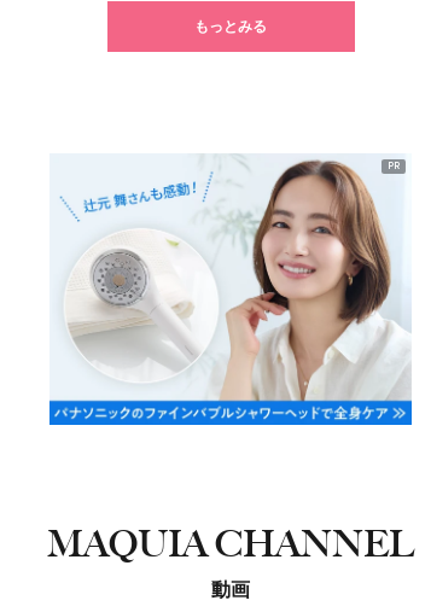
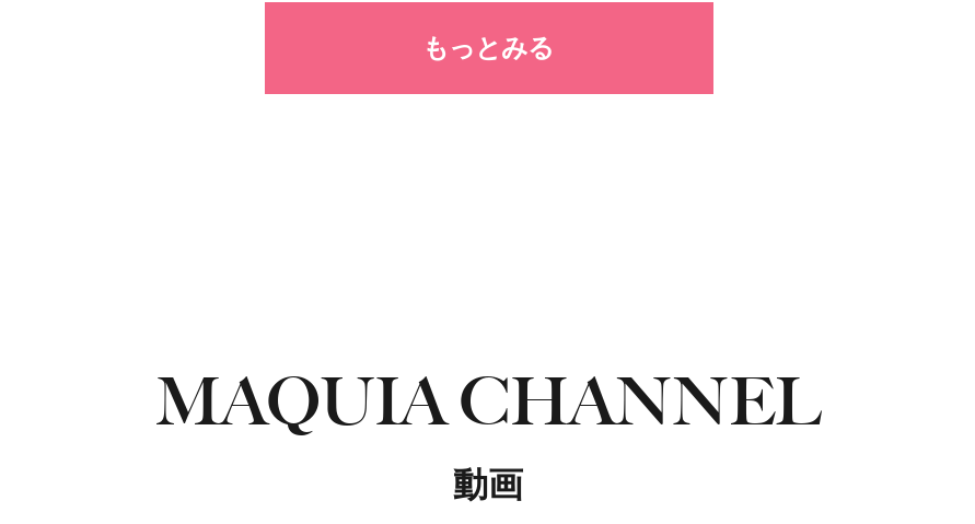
[48,153,413,426] [image] | PR -> none

